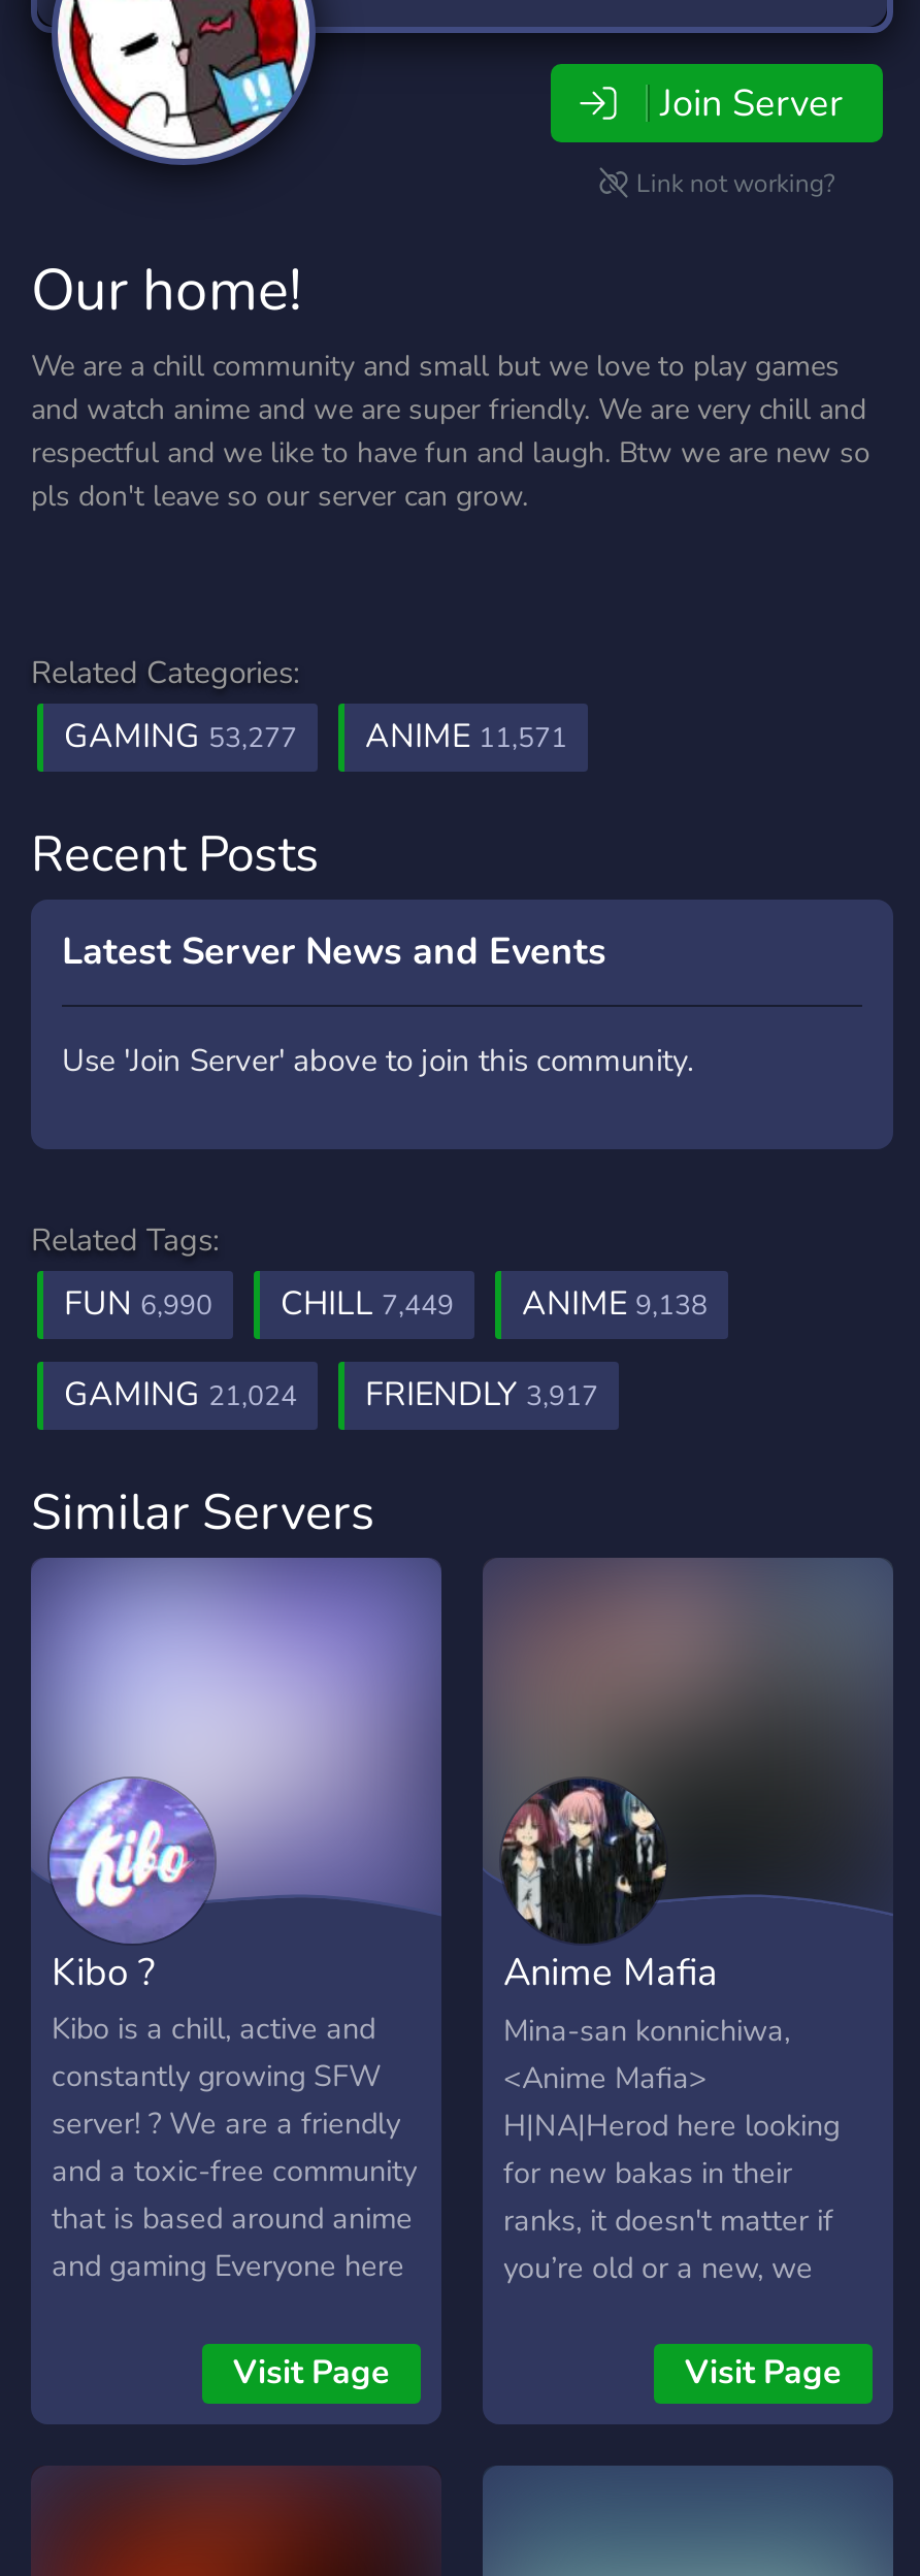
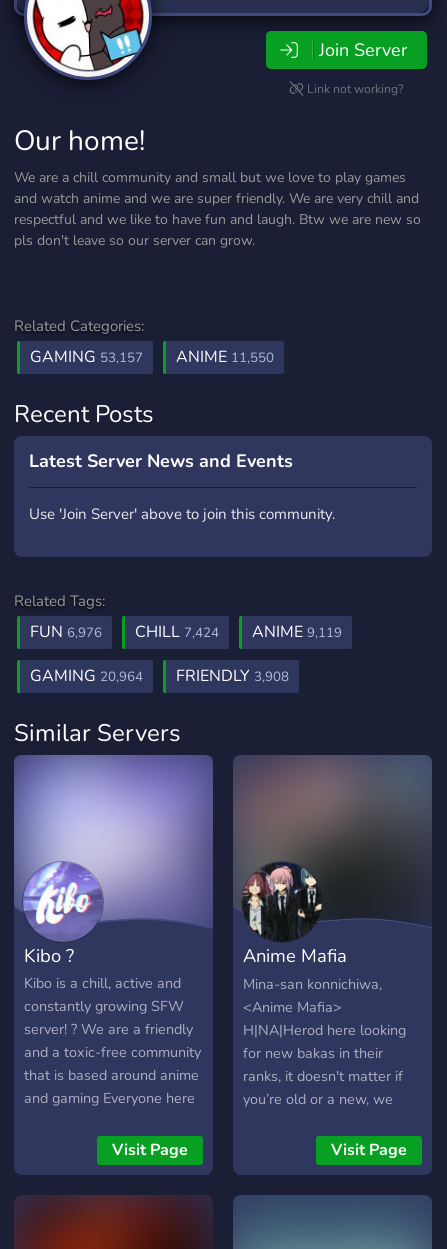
[64,714,297,759] GAMING 53,277 -> [30,346,143,368] GAMING 53,157
[365,714,567,759] ANIME 11,571 -> [176,346,274,368] ANIME 11,550
[64,1281,212,1327] FUN 6,990 -> [30,621,102,643] FUN 6,976
[281,1281,454,1327] CHILL 7,449 -> [135,621,219,643] CHILL 7,424
[522,1281,708,1327] ANIME 9,138 -> [252,621,342,643] ANIME 9,119
[64,1372,297,1417] GAMING 21,024 -> [30,665,143,687] GAMING 20,964
[365,1372,598,1417] FRIENDLY 3,917 -> [176,665,289,687] FRIENDLY 3,908

